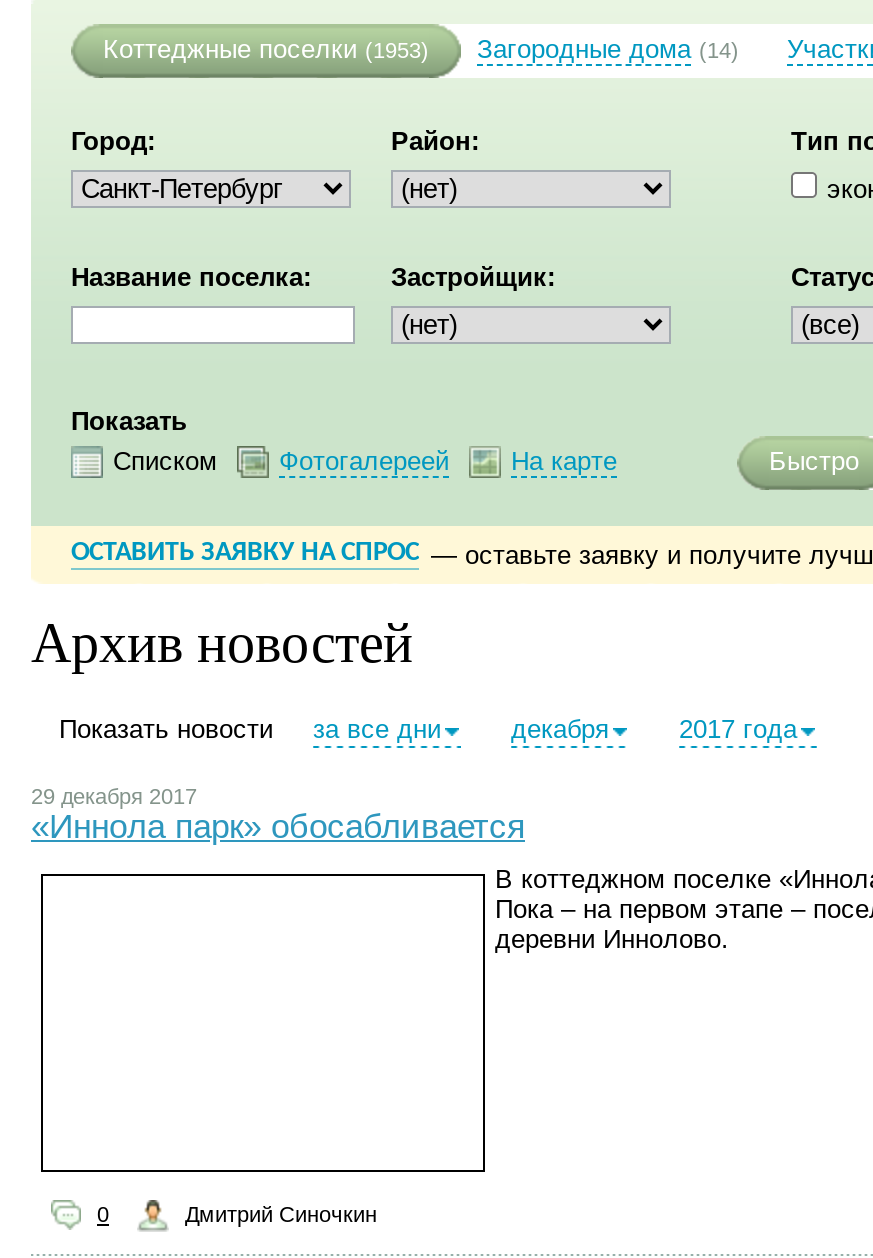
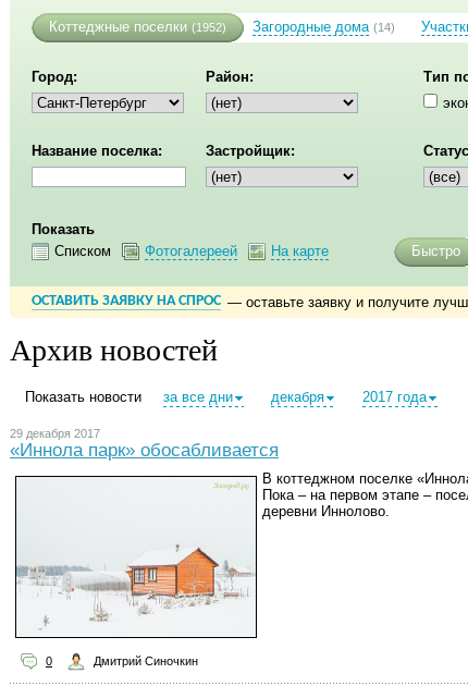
[103,34,429,64] Коттеджные поселки (1953) -> [49,19,226,35] Коттеджные поселки (1952)
none -> [15,481,256,632] [image]

